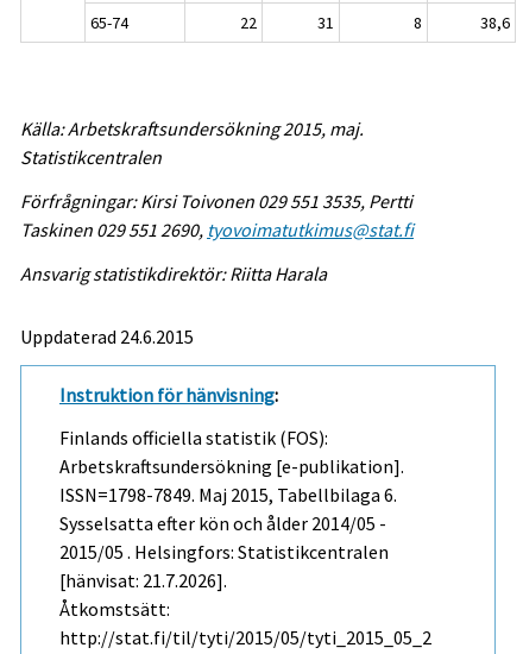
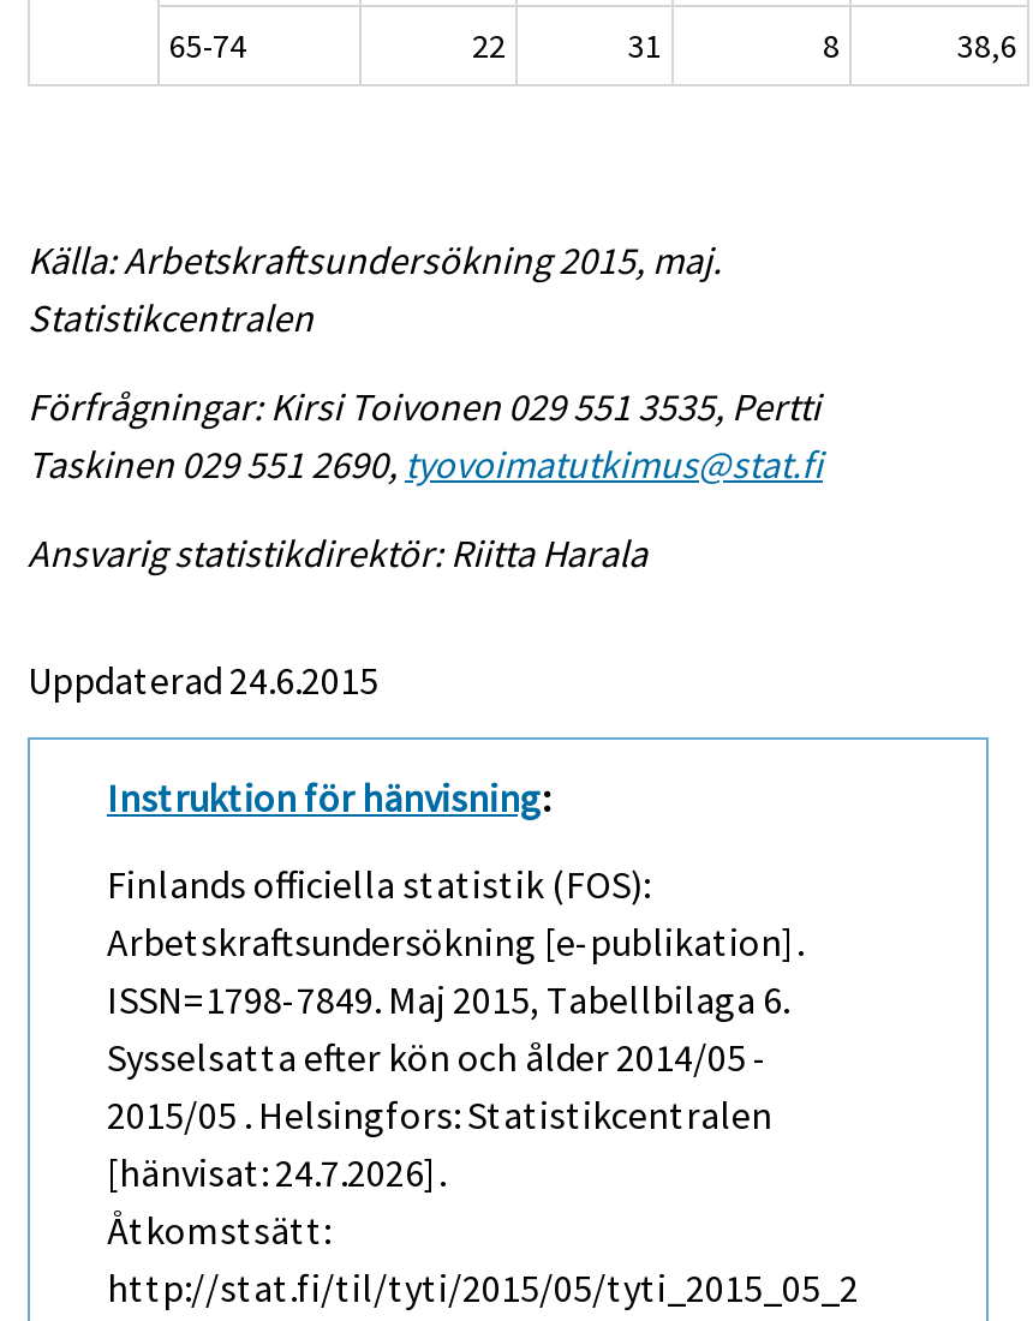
[59,569,227,593] [hänvisat: 21.7.2026]. -> [107,1149,446,1197] [hänvisat: 24.7.2026].

